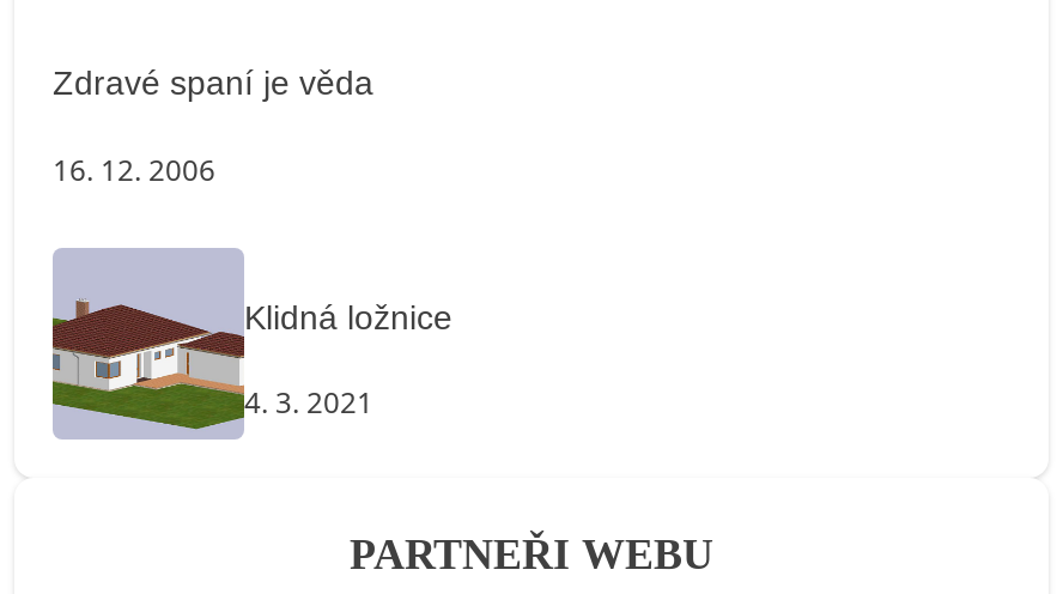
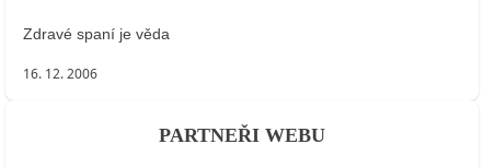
[50,248,452,440] [image] | Klidná ložnice | 4. 3. 2021 -> none

